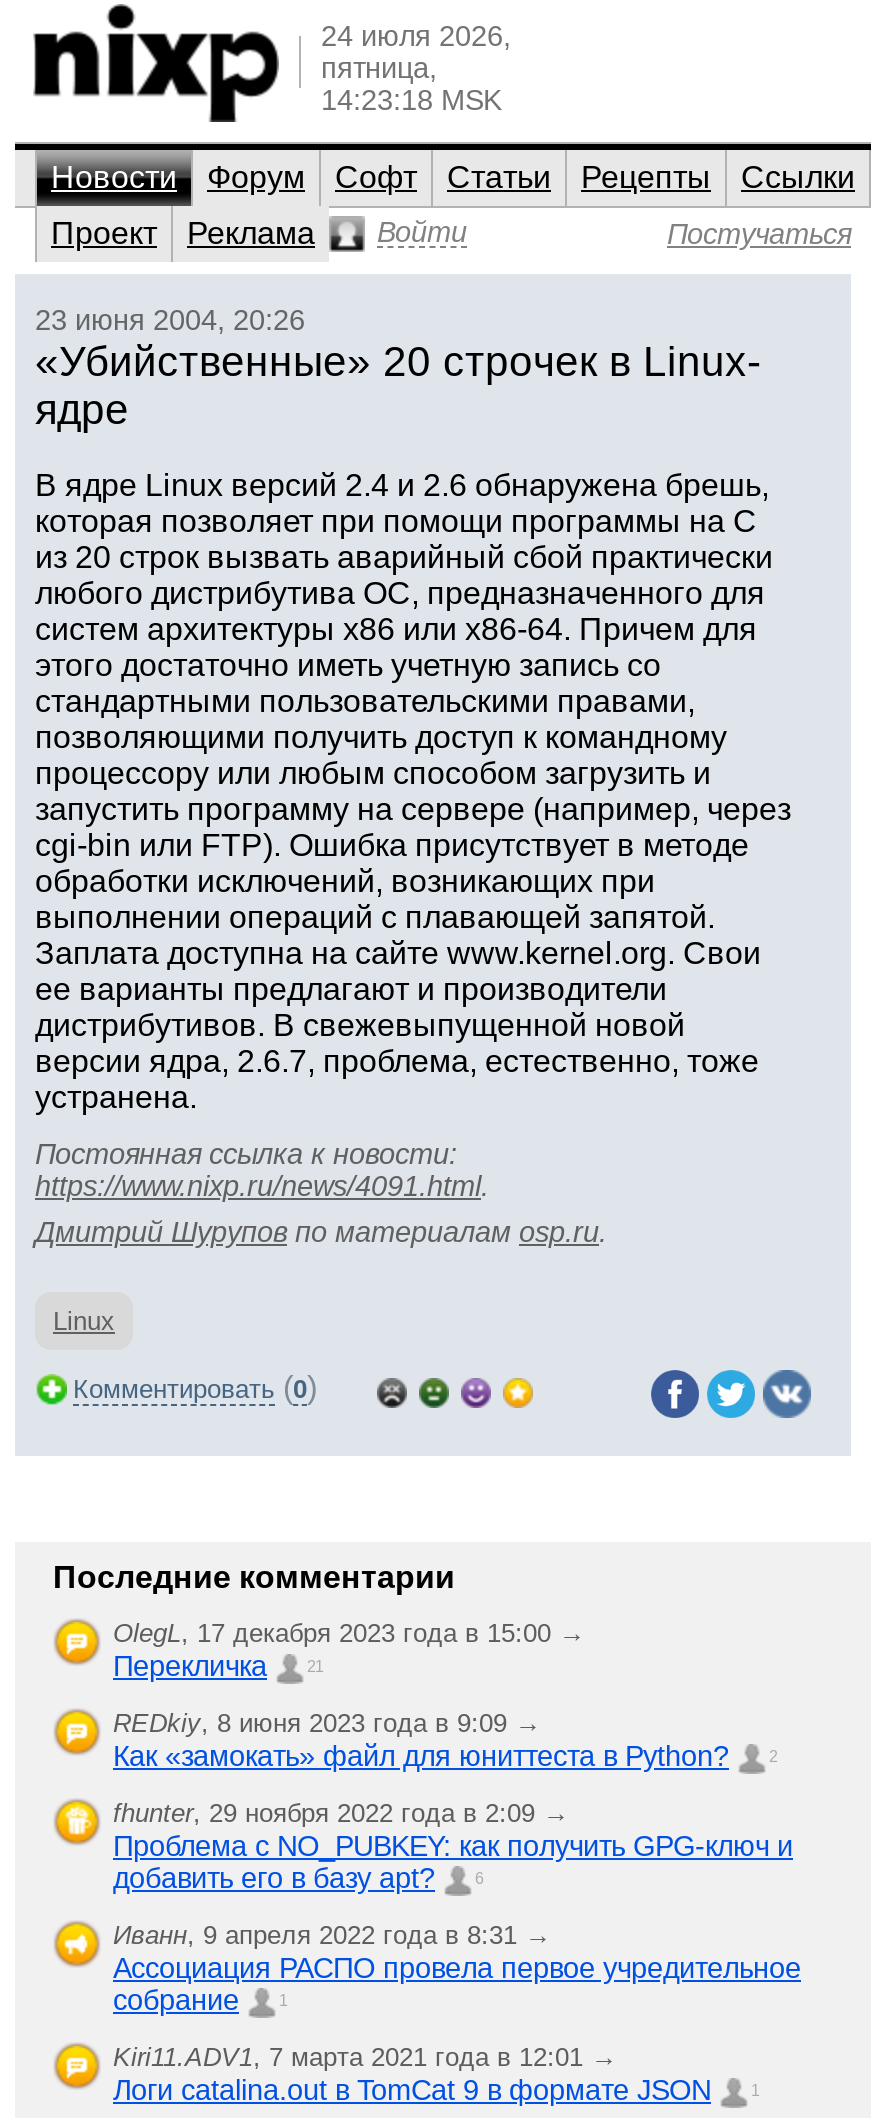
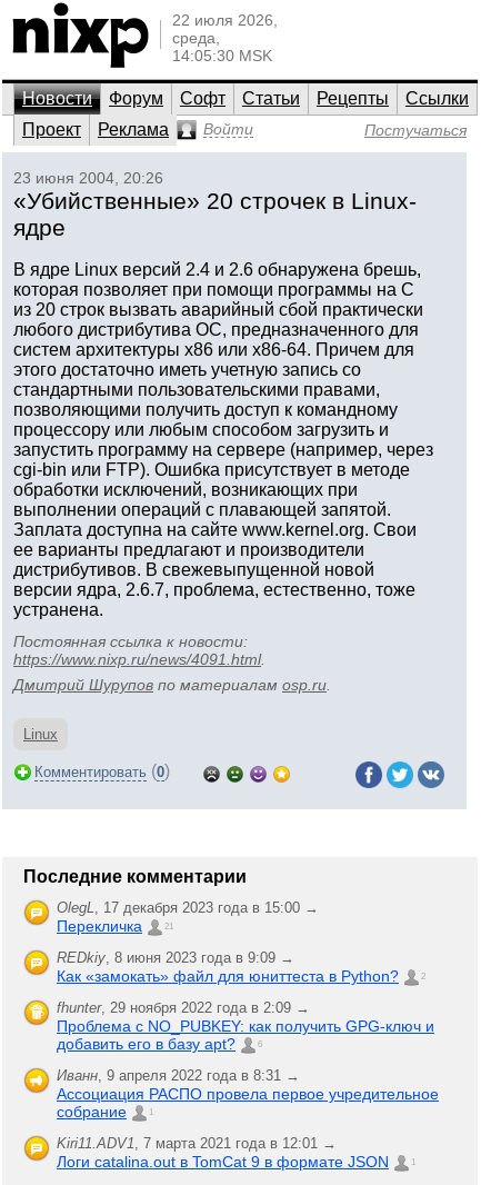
[321,20,511,116] 24 июля 2026, | пятница, | 14:23:18 MSK -> [172,11,278,64] 22 июля 2026, | среда, | 14:05:30 MSK

